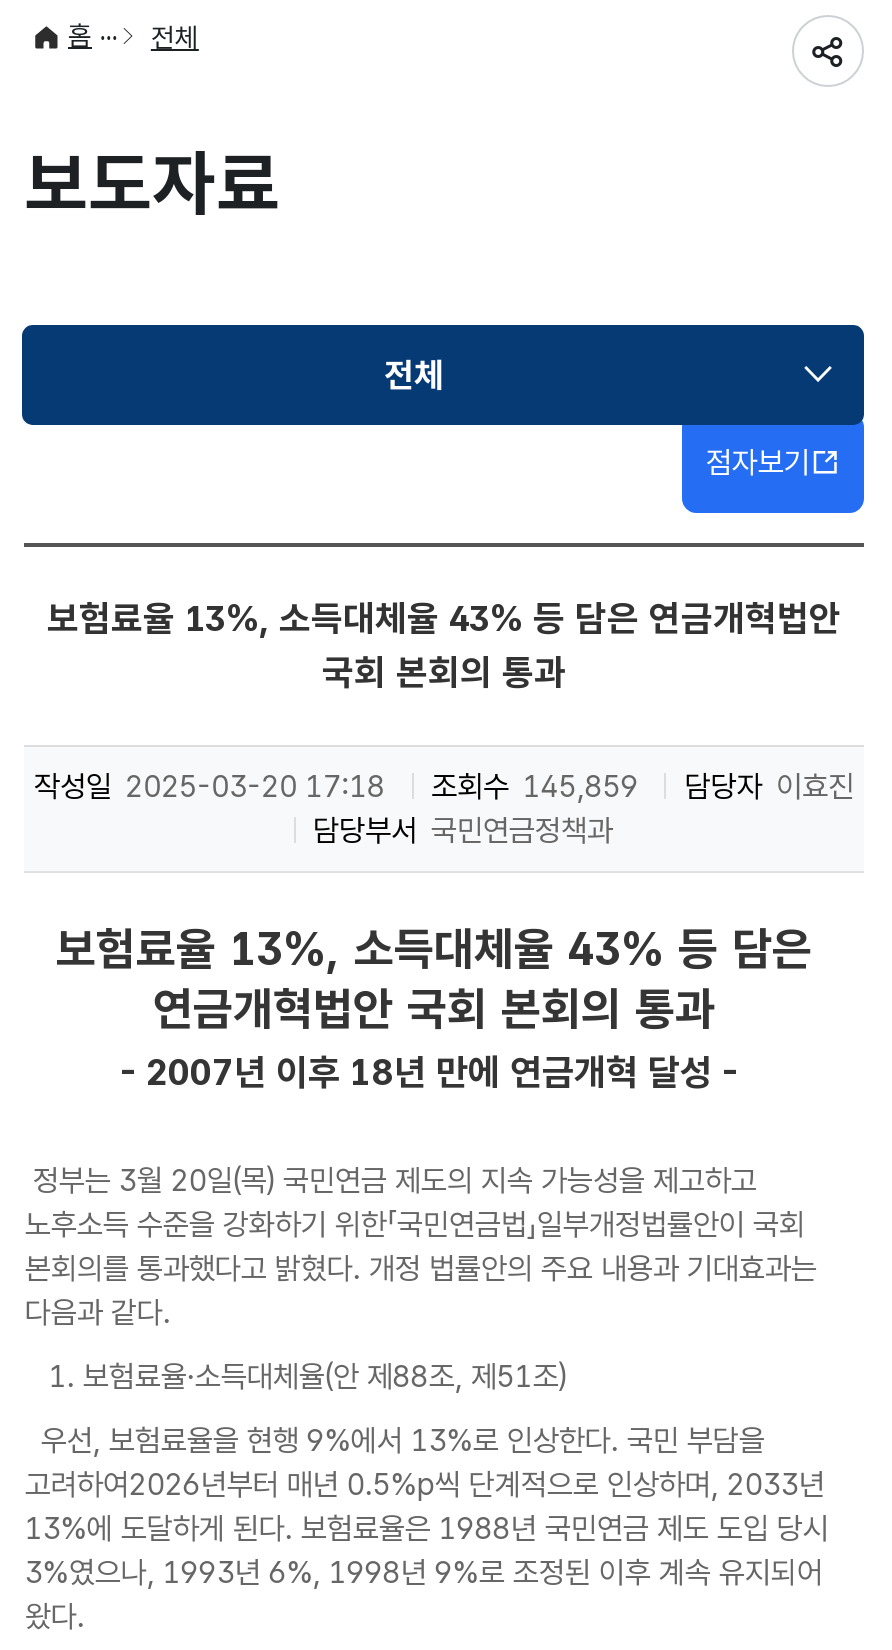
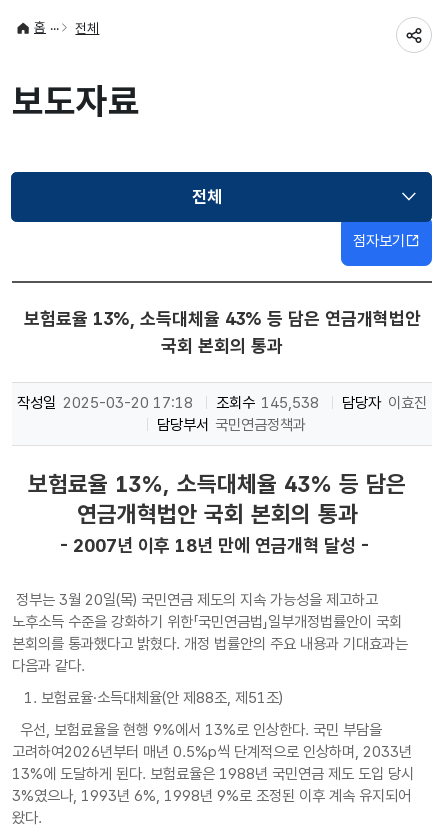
[34,766,854,804] 작성일 2025-03-20 17:18 조회수 145,859 담당자 이효진 -> [17,393,427,412] 작성일 2025-03-20 17:18 조회수 145,538 담당자 이효진

